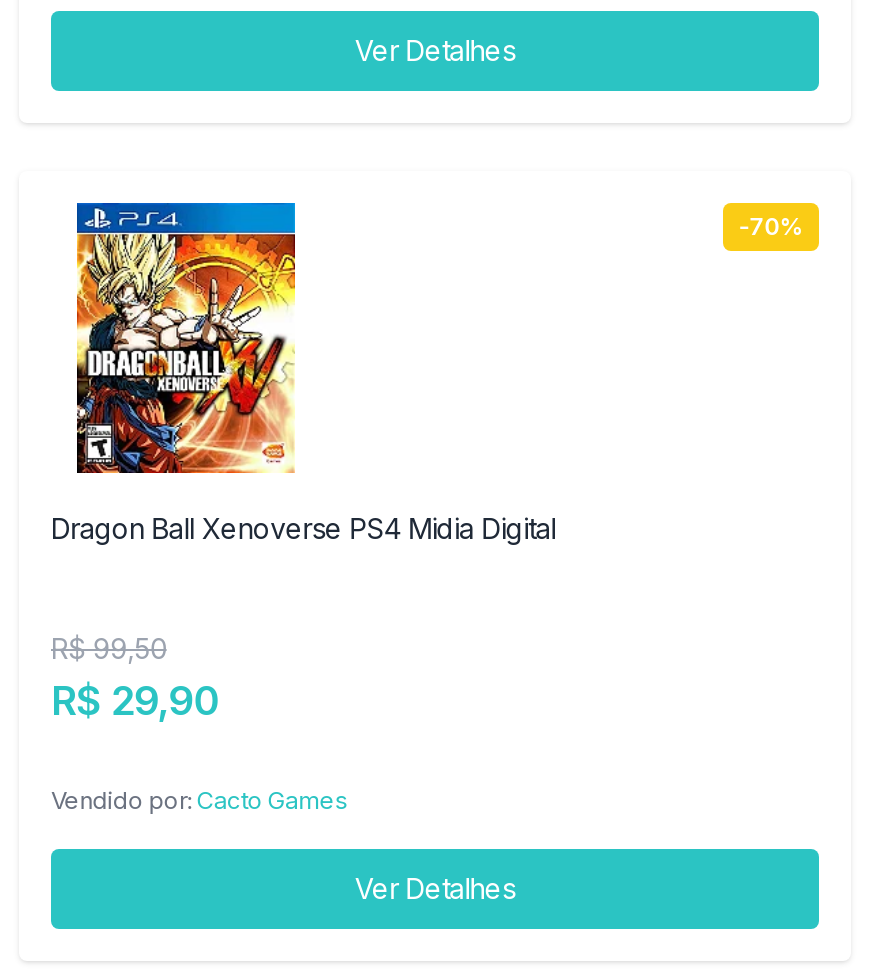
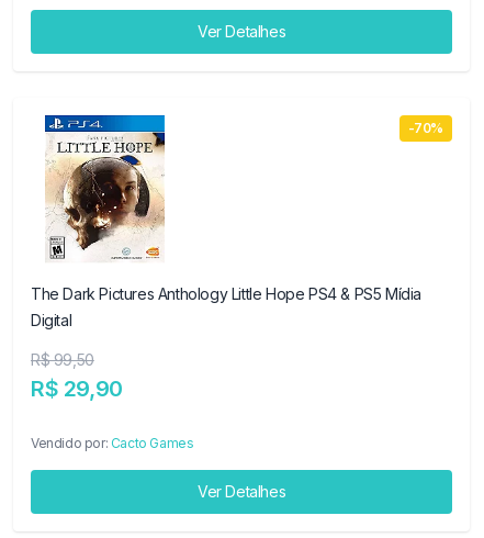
[51,231,556,545] [image] | Dragon Ball Xenoverse PS4 Midia Digital -> [31,131,421,329] [image] | The Dark Pictures Anthology Little Hope PS4 & PS5 Mídia | Digital

